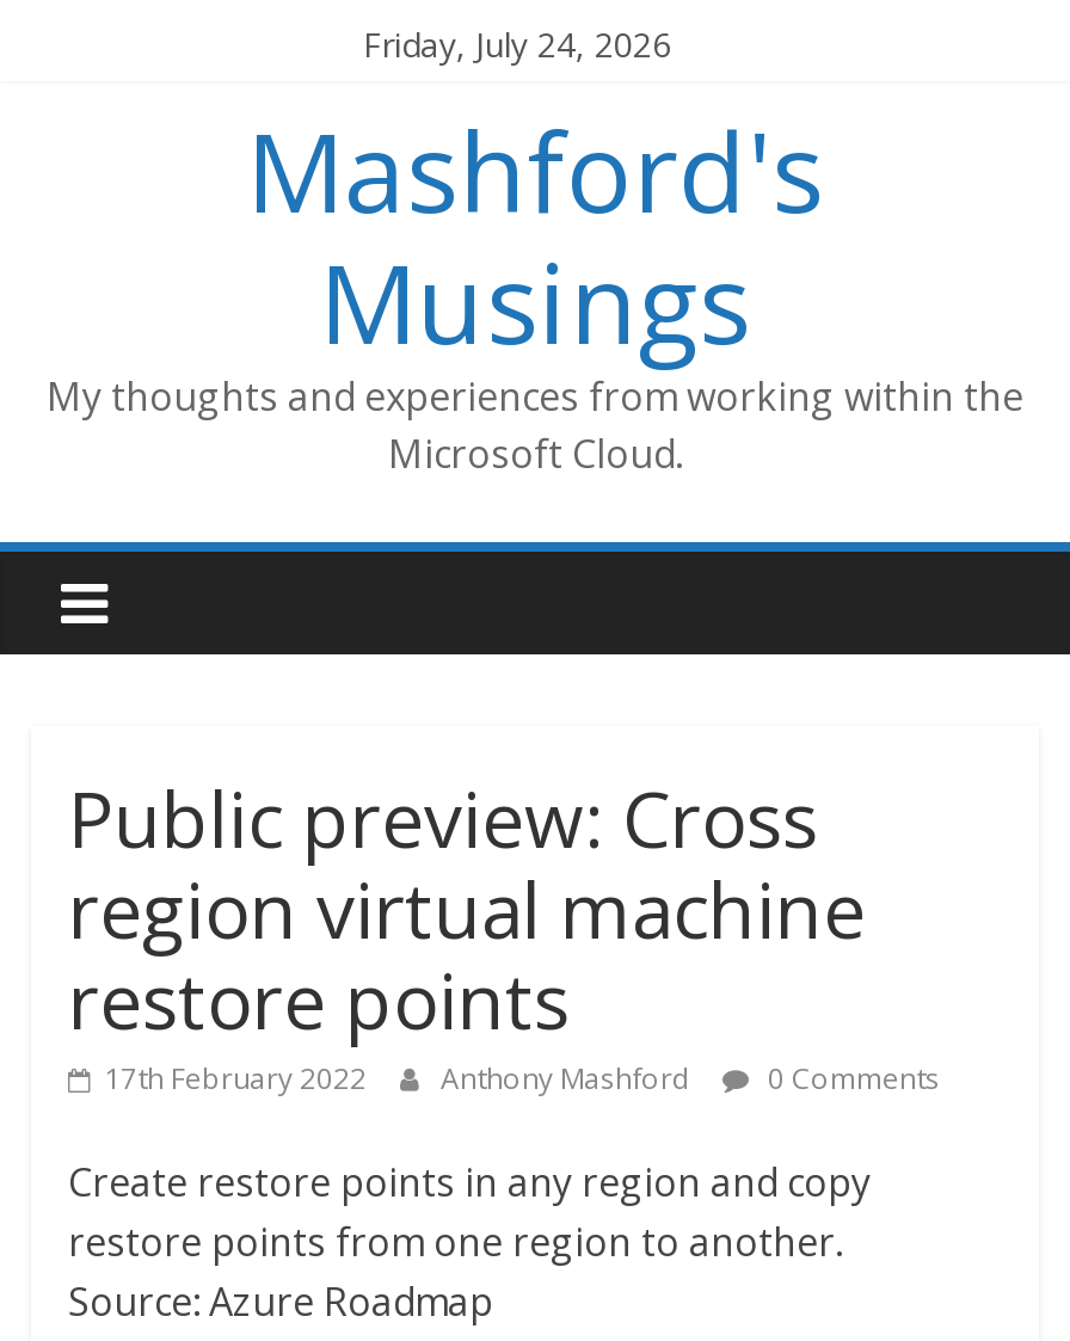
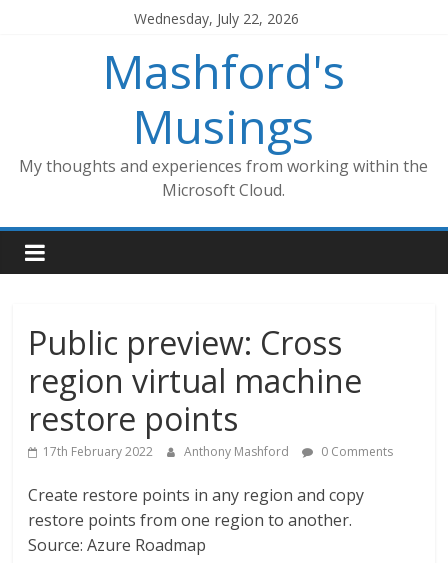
[363,21,671,67] Friday, July 24, 2026 -> [134,9,299,28] Wednesday, July 22, 2026

